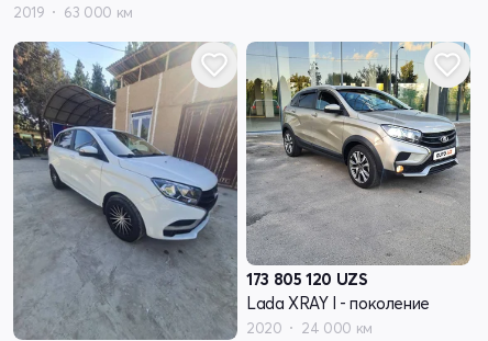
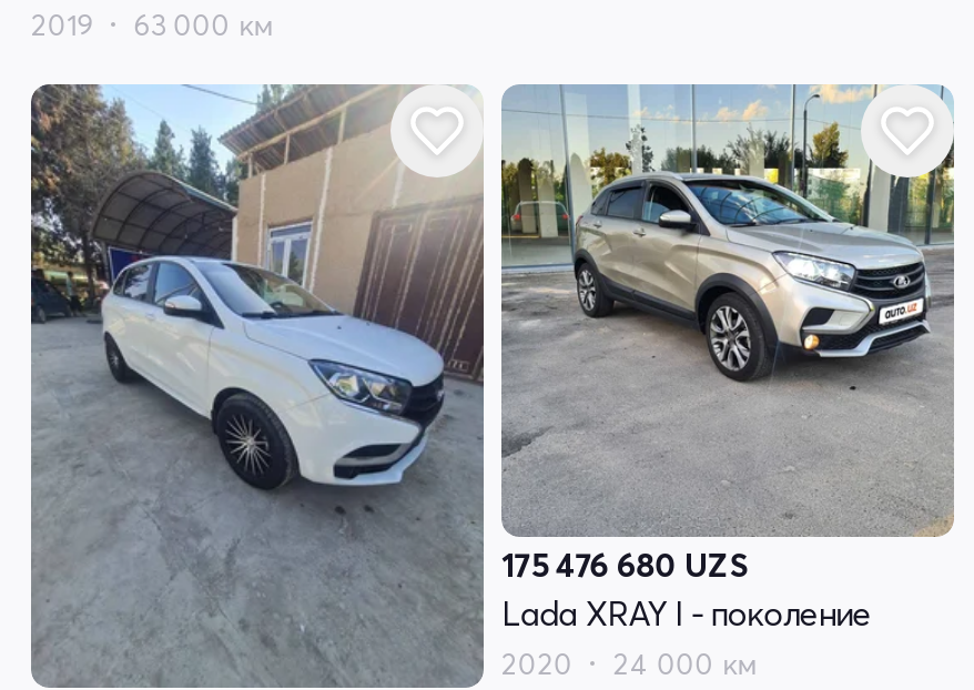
[246,268,368,289] 173 805 120 UZS -> [501,543,749,585] 175 476 680 UZS

